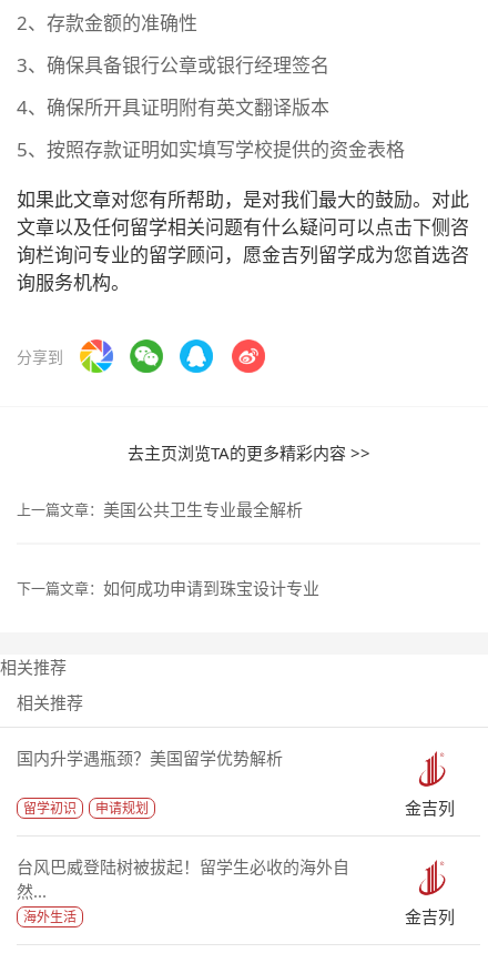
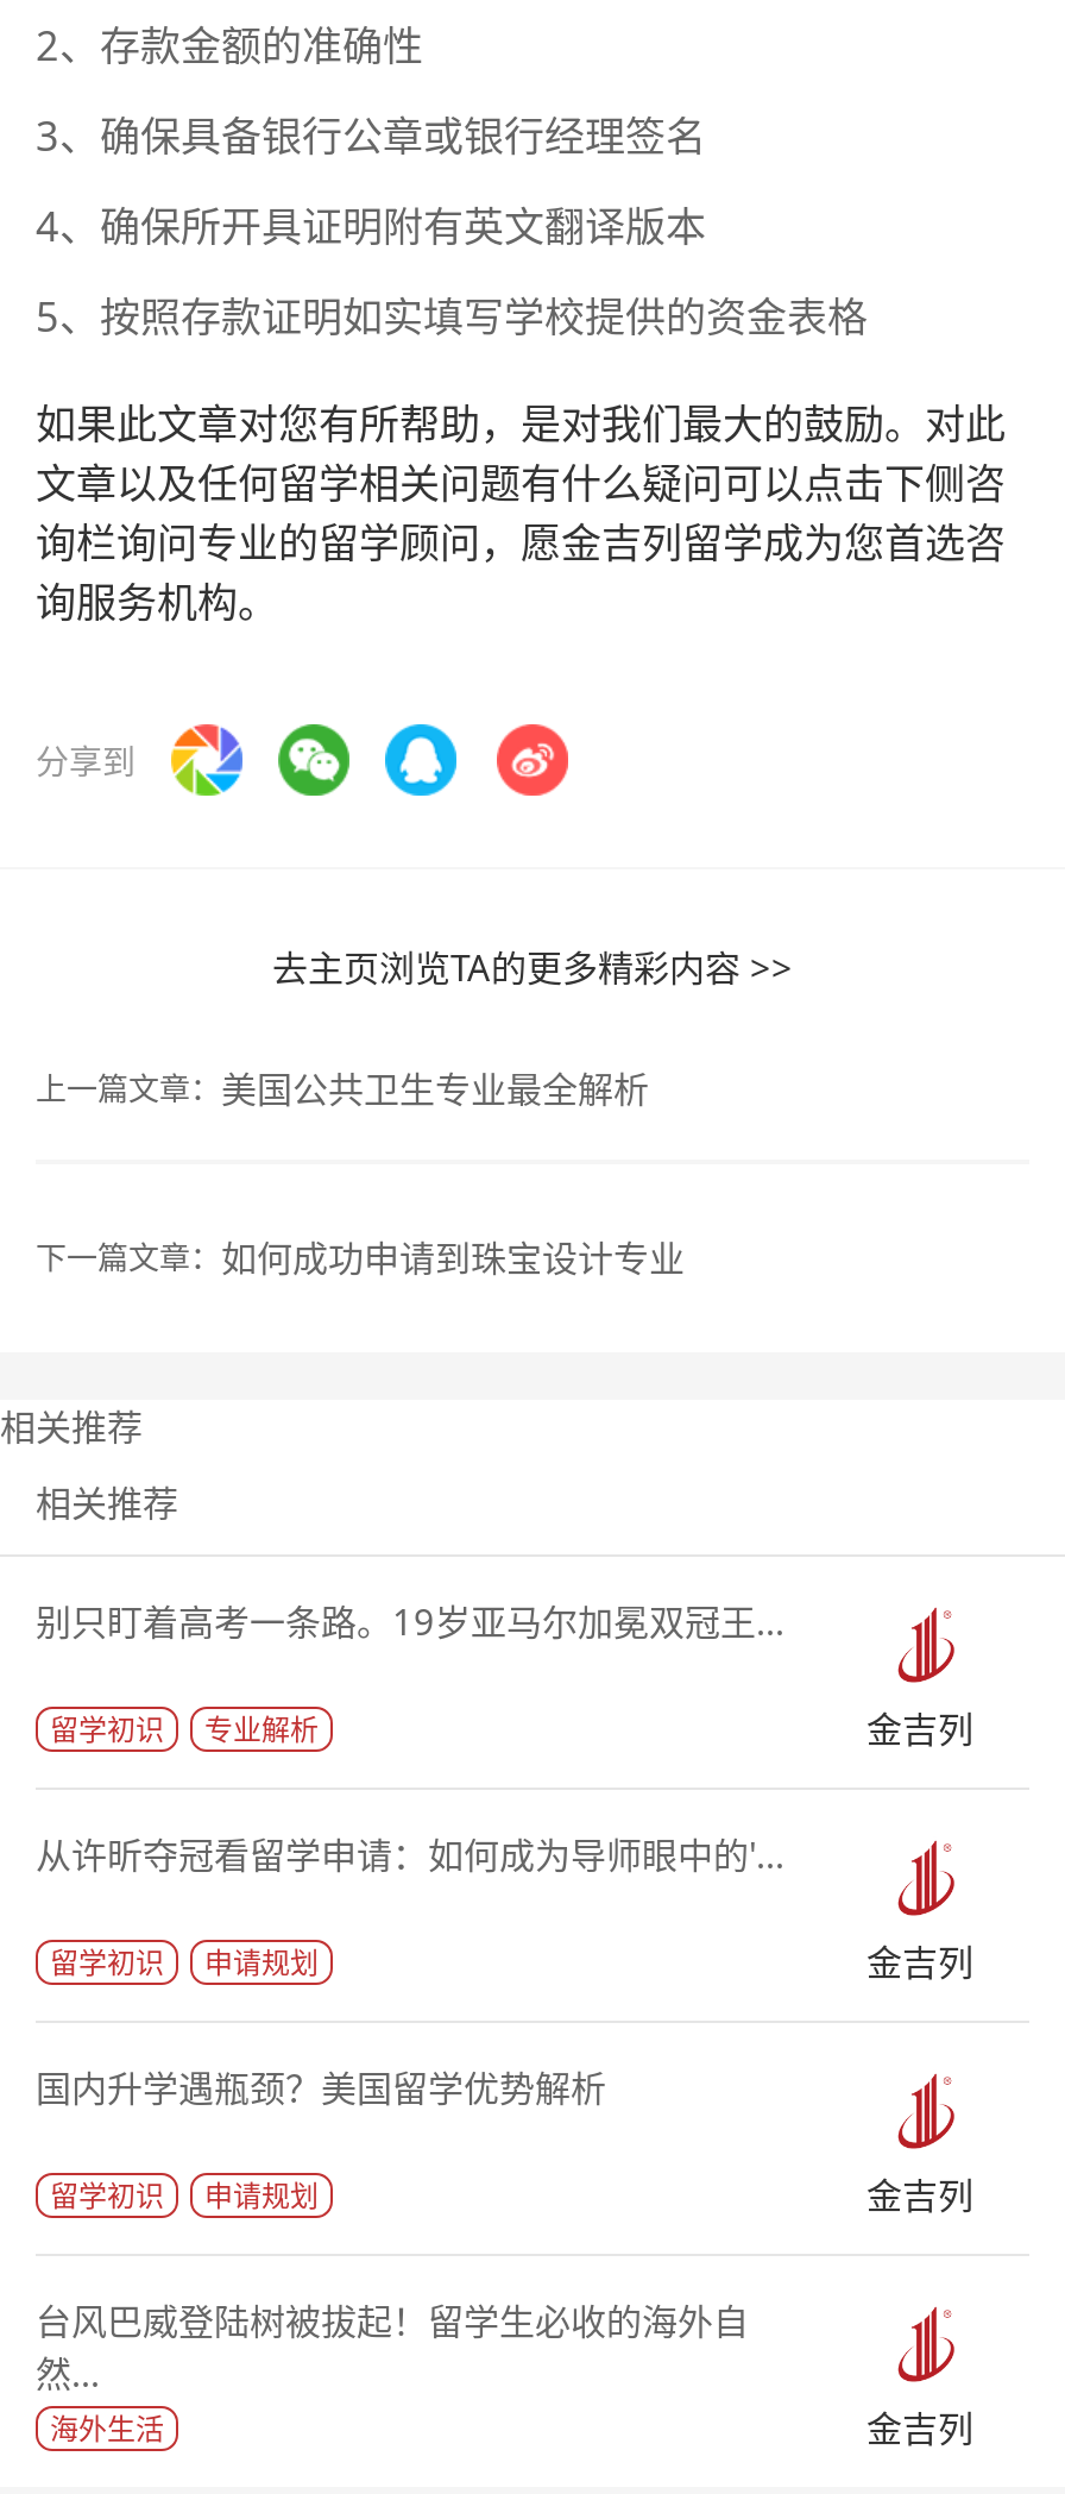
none -> [36,1596,973,1984] 别只盯着高考一条路。19岁亚马尔加冕双冠王... | 留学初识 | 专业解析 | 金吉列 | 从许昕夺冠看留学申请：如何成为导师眼中的'... | 留学初识 | 申请规划 | 金吉列

